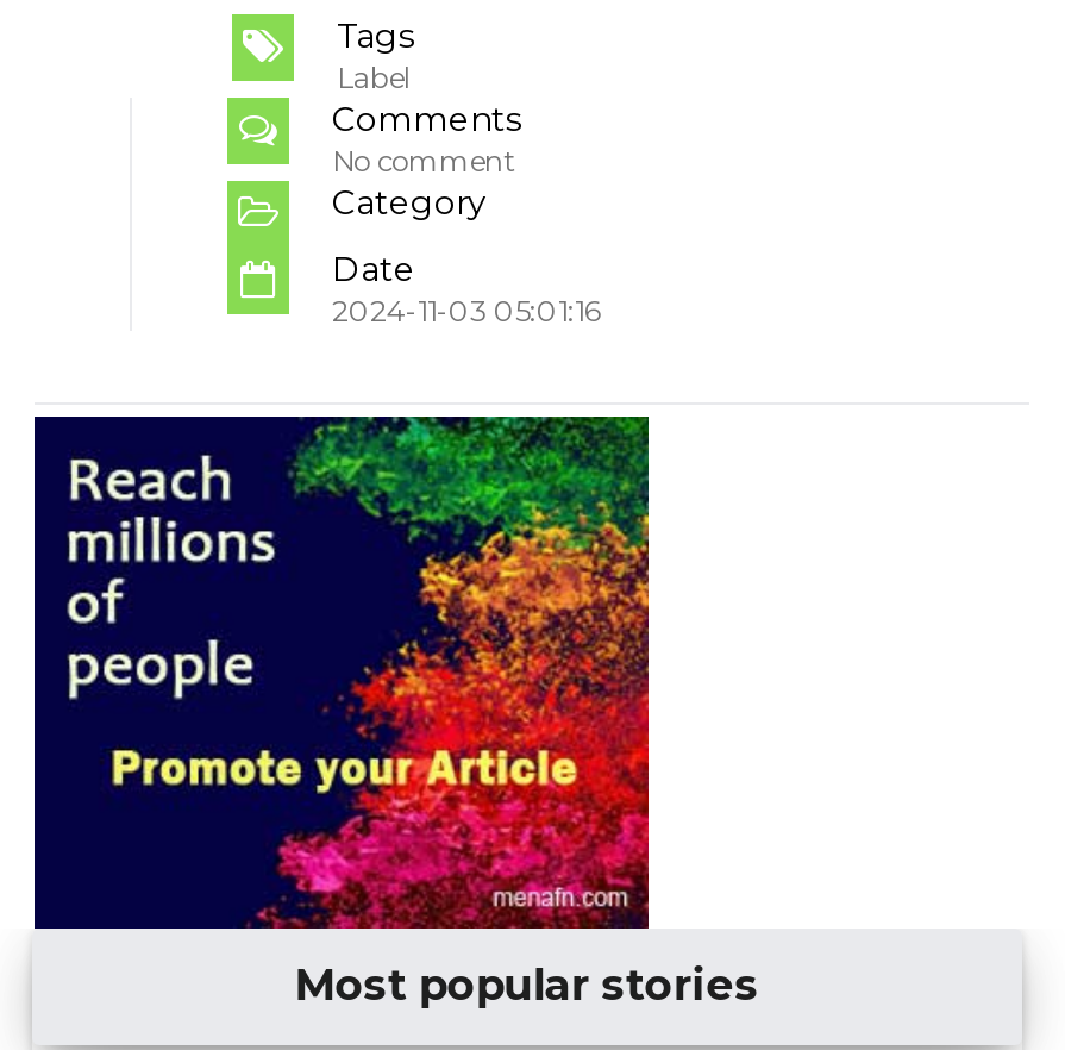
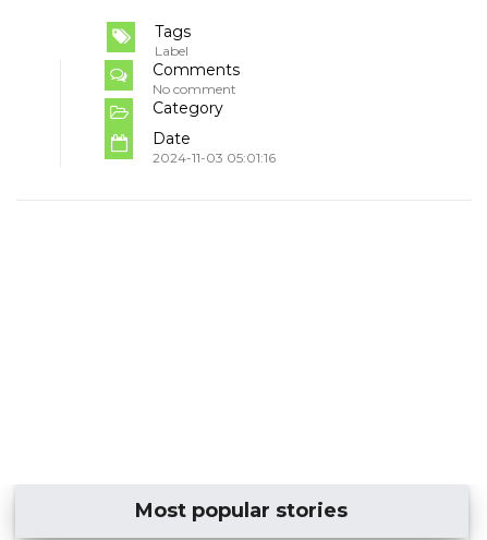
[32,414,651,931] [image] -> none

